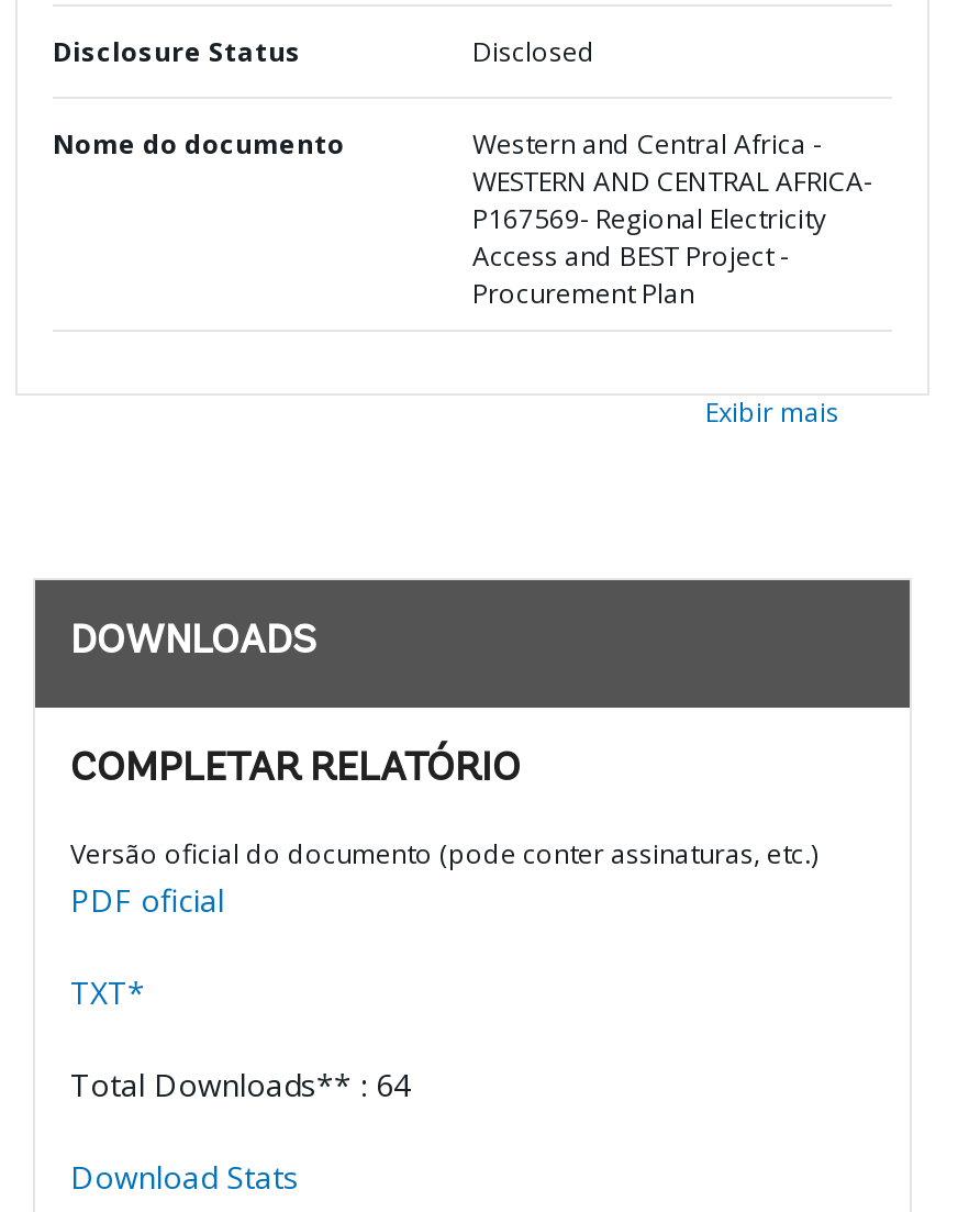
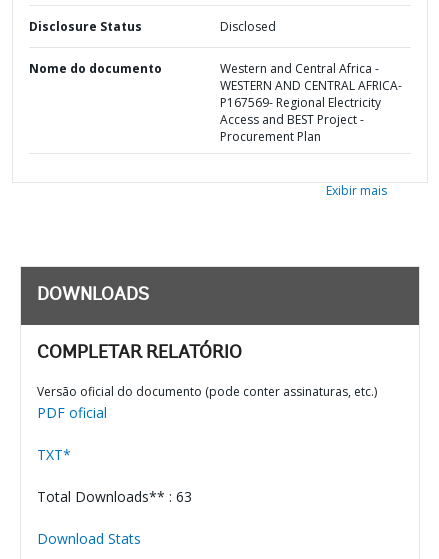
[70,1064,411,1105] Total Downloads** : 64 -> [37,487,192,506] Total Downloads** : 63

